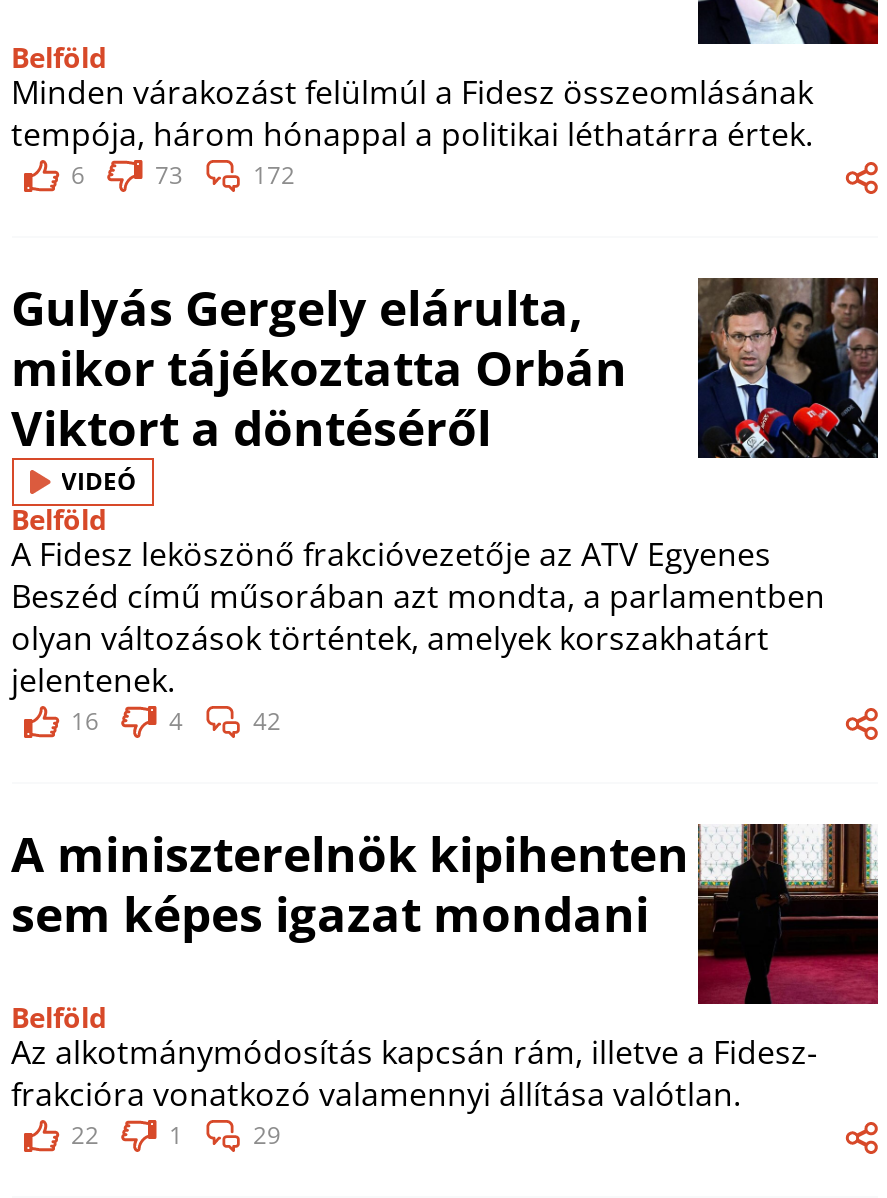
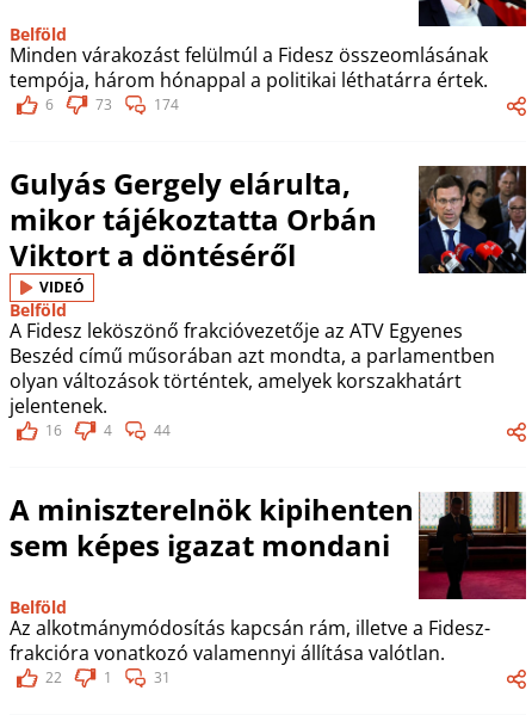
[253,157,295,191] 172 -> [153,94,178,114] 174
[253,703,281,737] 42 -> [153,420,170,440] 44
[253,1117,281,1151] 29 -> [153,667,170,687] 31

